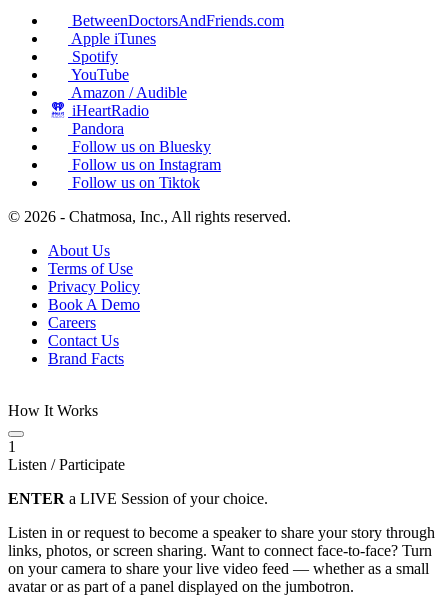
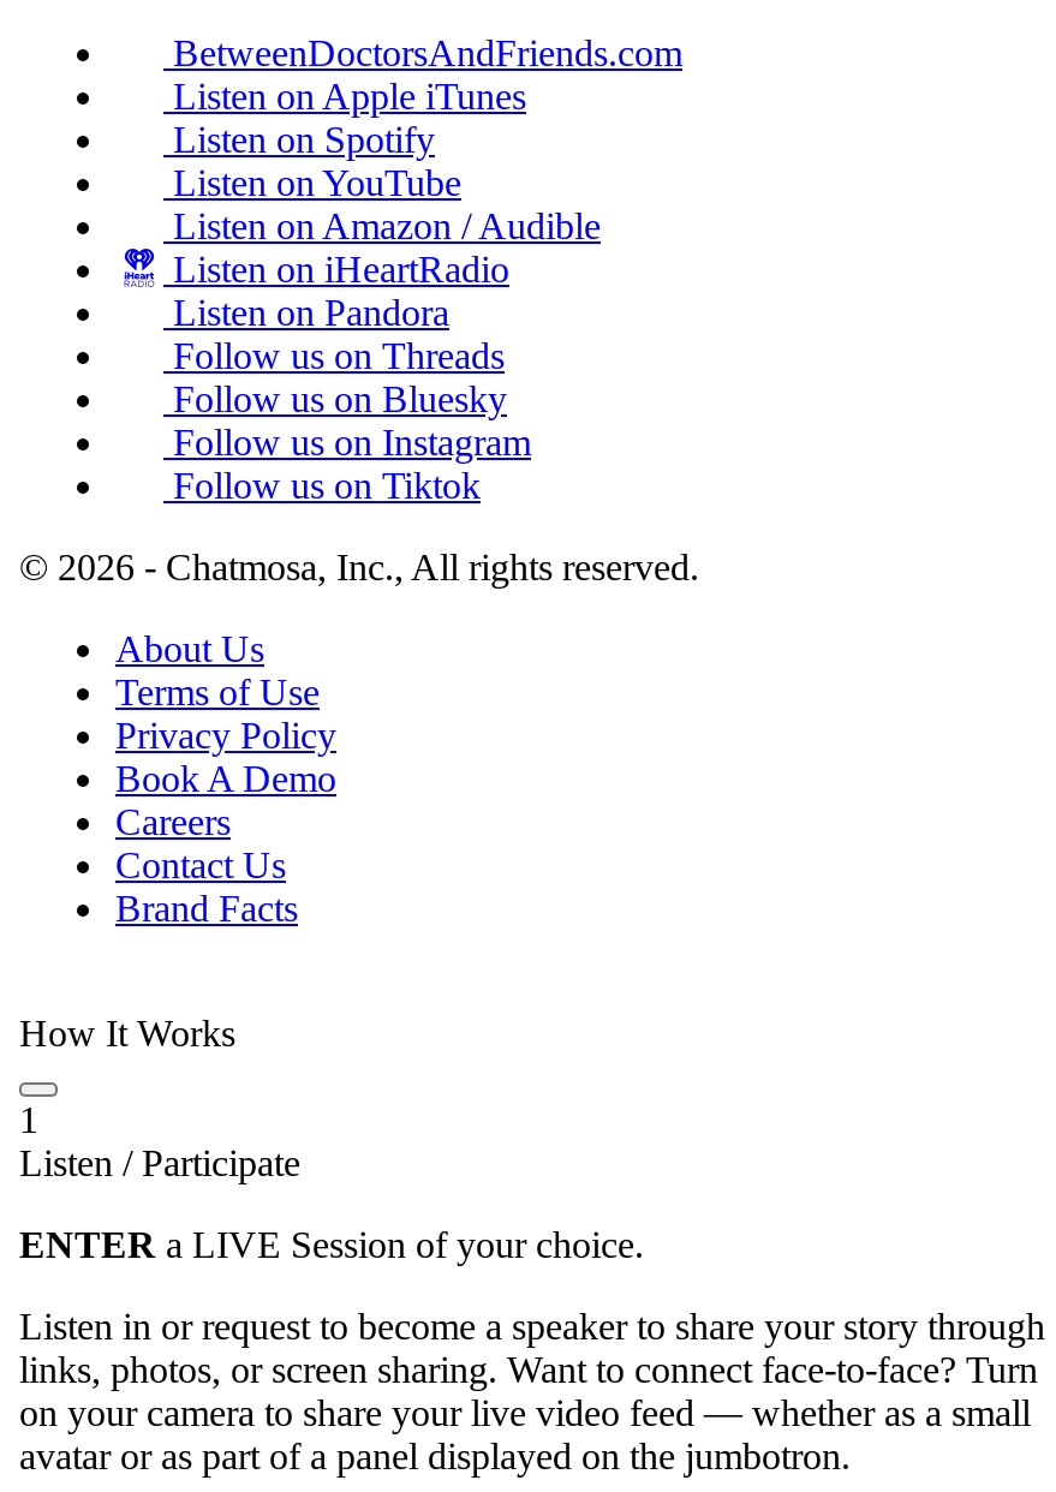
[71,30,187,137] Apple iTunes | Spotify | YouTube | Amazon / Audible | iHeartRadio | Pandora -> [173,75,601,375] Listen on Apple iTunes | Listen on Spotify | Listen on YouTube | Listen on Amazon / Audible | Listen on iHeartRadio | Listen on Pandora | Follow us on Threads

